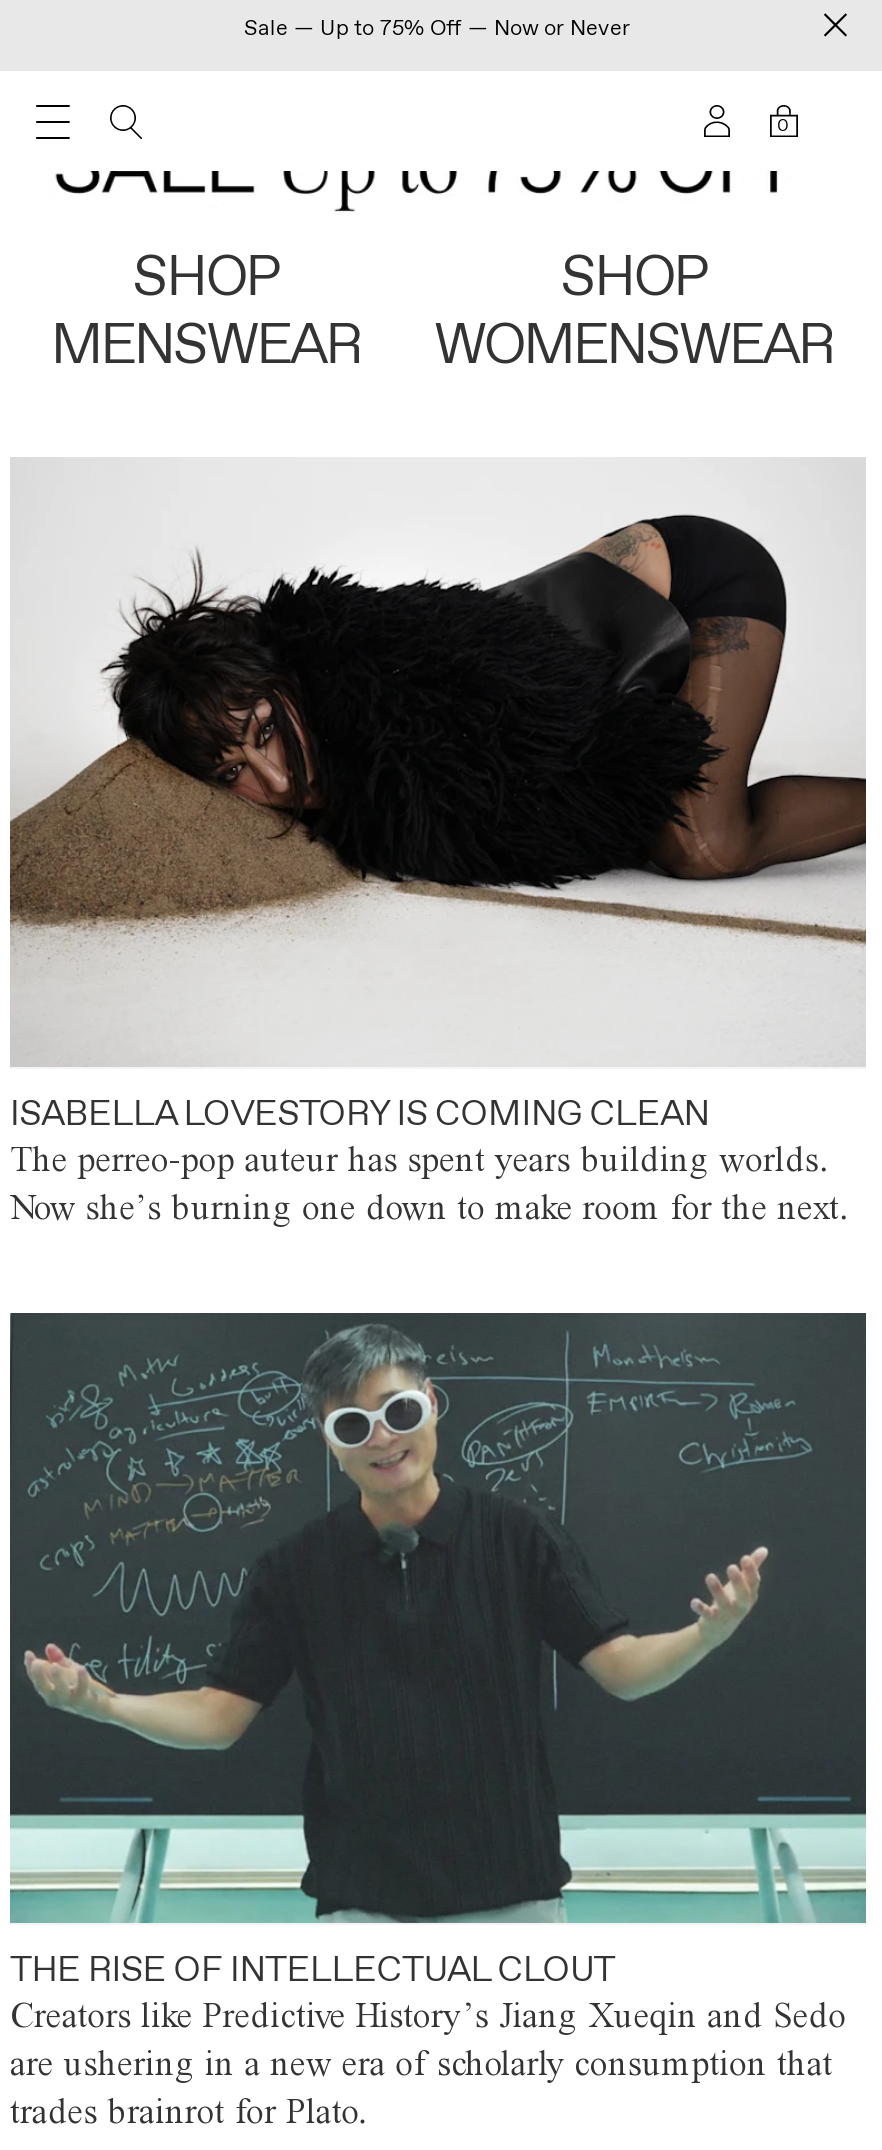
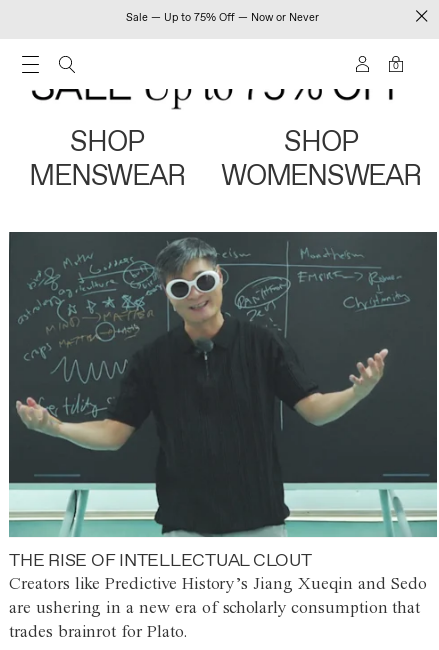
[10,513,866,1228] [image] | ISABELLA LOVESTORY IS COMING CLEAN | The perreo-pop auteur has spent years building worlds. | Now she’s burning one down to make room for the next. -> none

